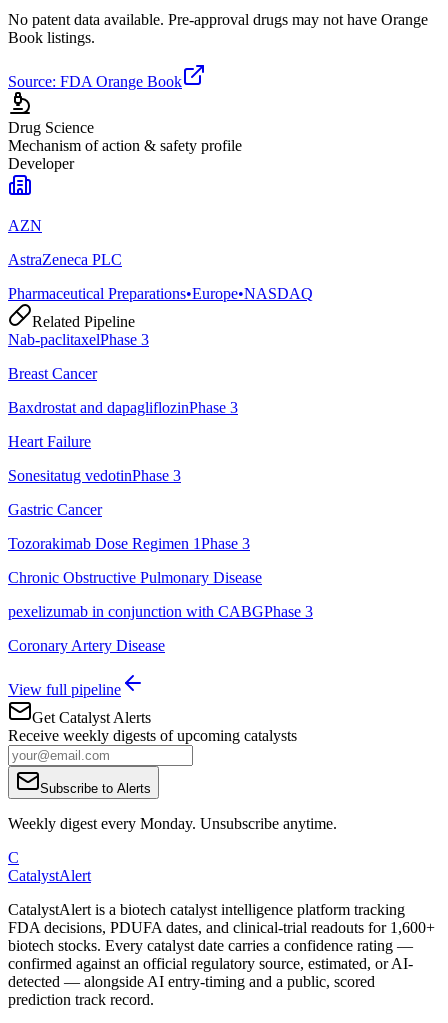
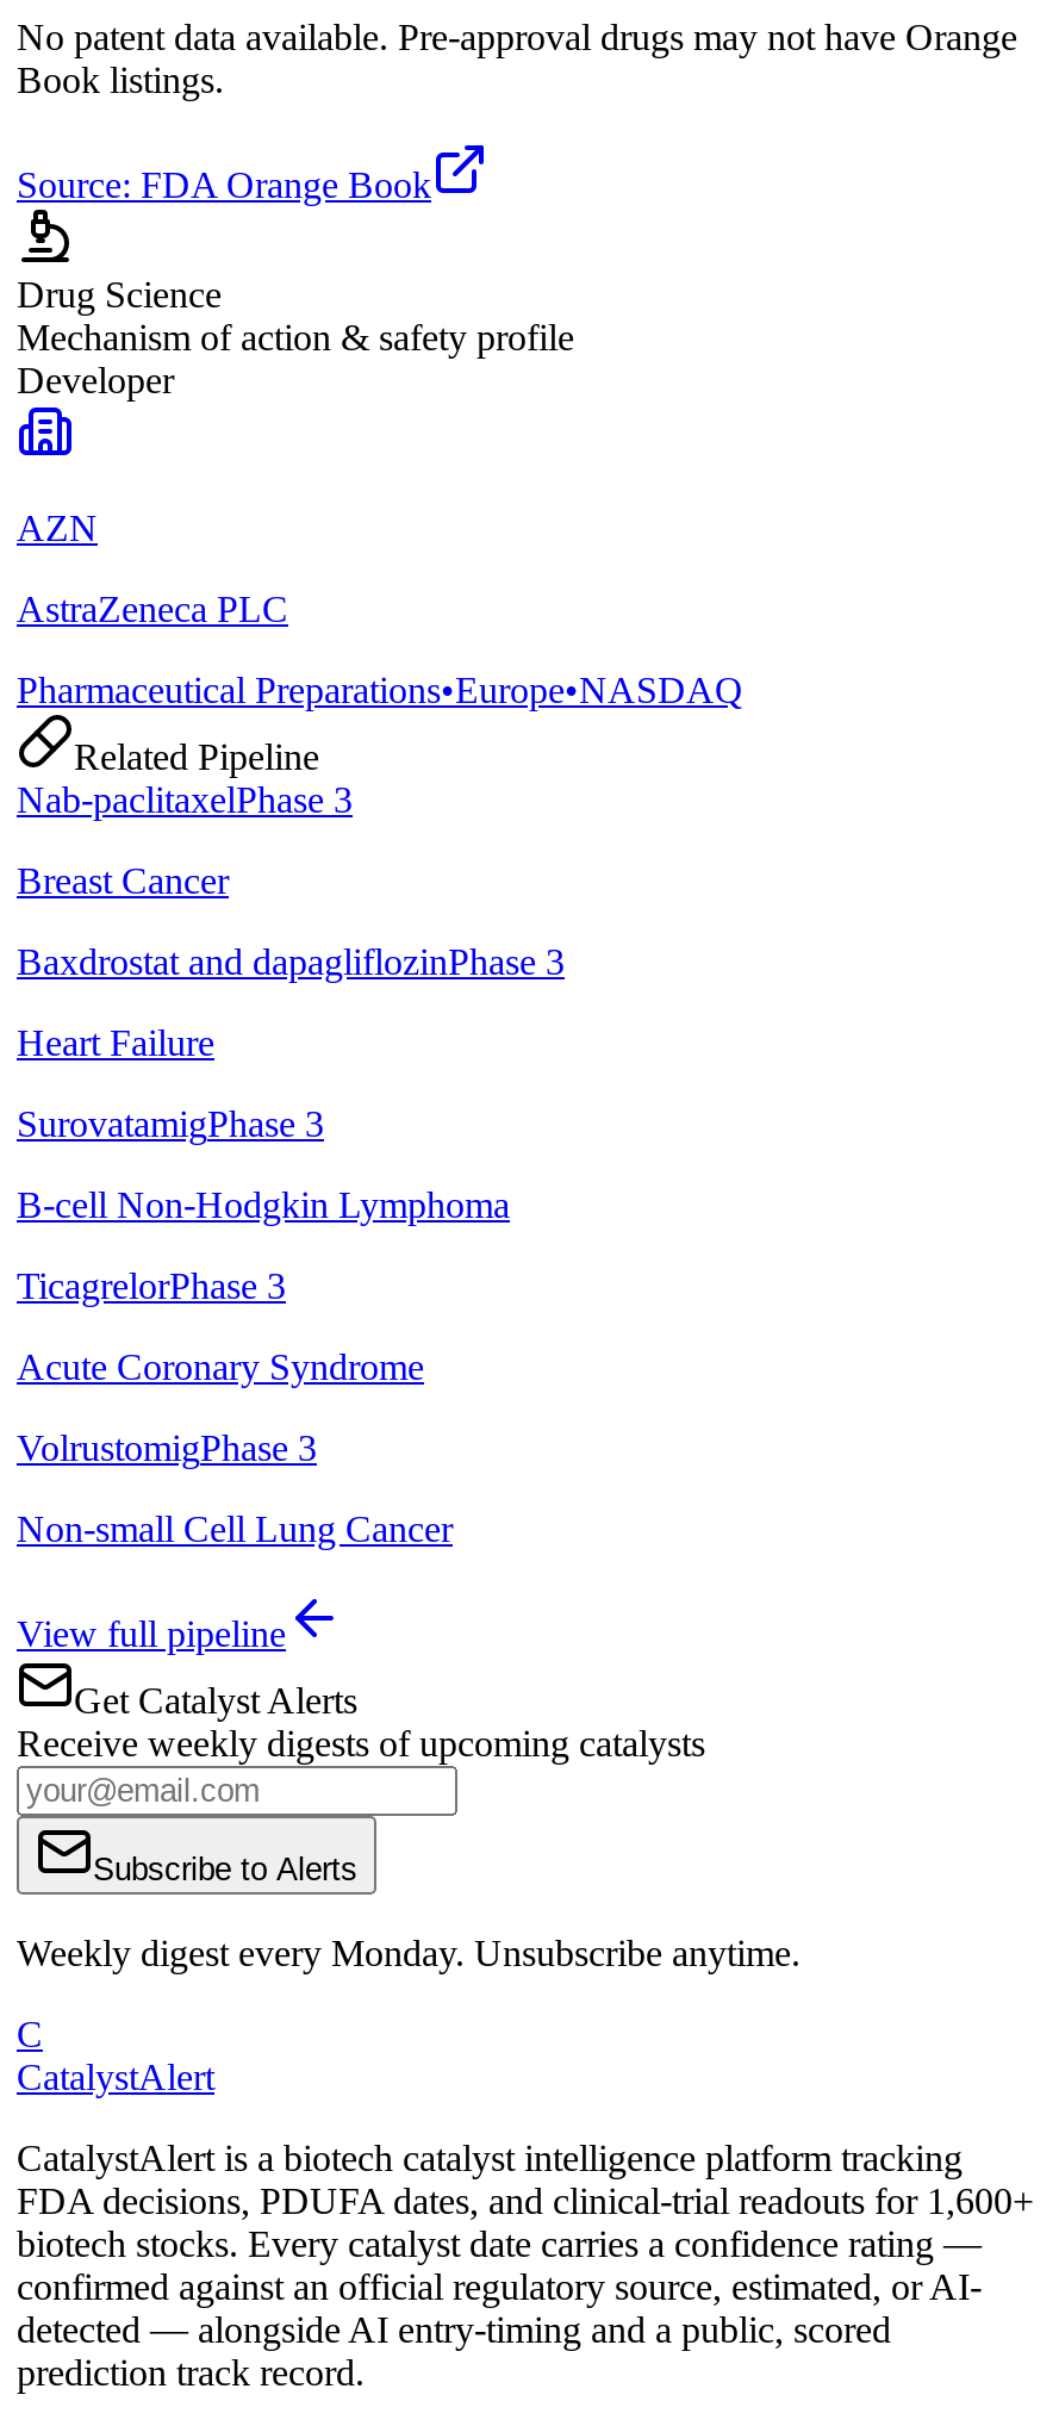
[8,467,181,484] Sonesitatug vedotinPhase 3 -> [17,1103,324,1144] SurovatamigPhase 3
[8,501,102,518] Gastric Cancer -> [17,1184,510,1225] B-cell Non-Hodgkin Lymphoma
[8,535,250,552] Tozorakimab Dose Regimen 1Phase 3 -> [17,1265,286,1306] TicagrelorPhase 3
[8,569,262,586] Chronic Obstructive Pulmonary Disease -> [17,1346,424,1387] Acute Coronary Syndrome
[8,603,313,620] pexelizumab in conjunction with CABGPhase 3 -> [17,1427,317,1468] VolrustomigPhase 3
[8,637,165,654] Coronary Artery Disease -> [17,1508,453,1549] Non-small Cell Lung Cancer

